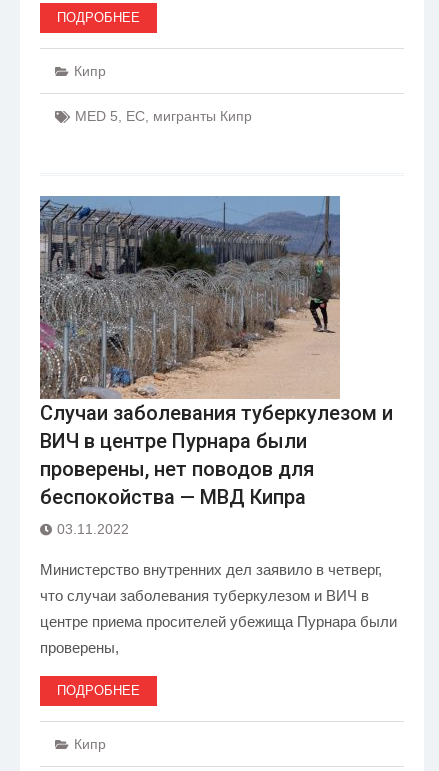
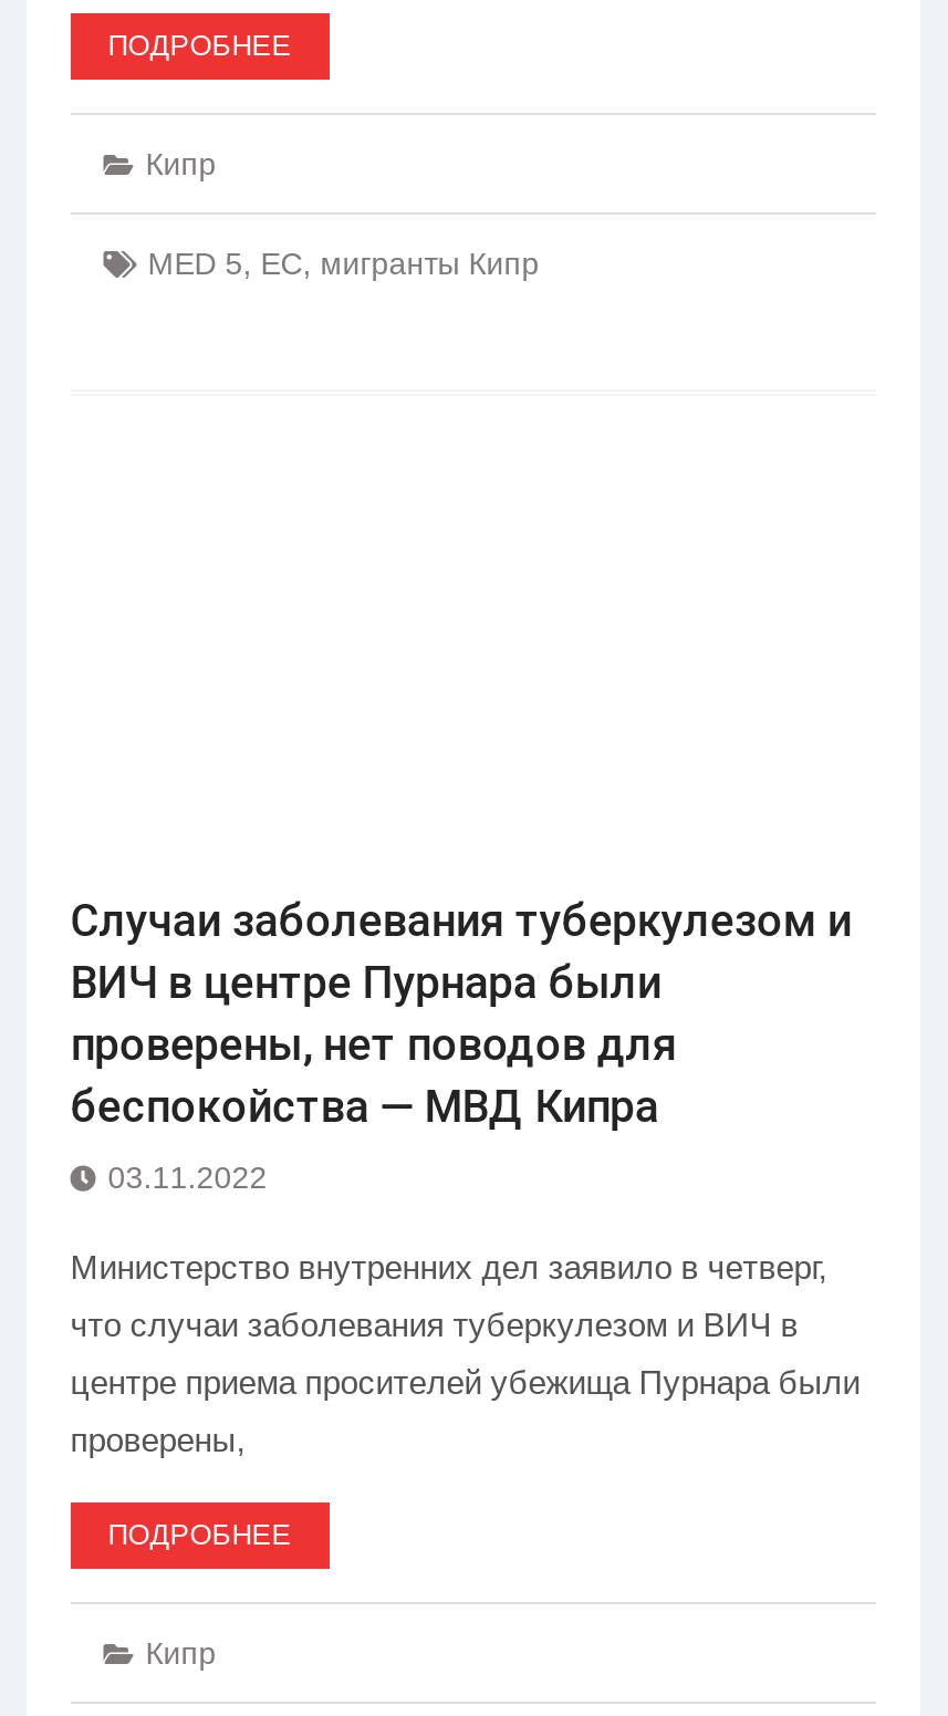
[39,195,341,399] [image] -> none

